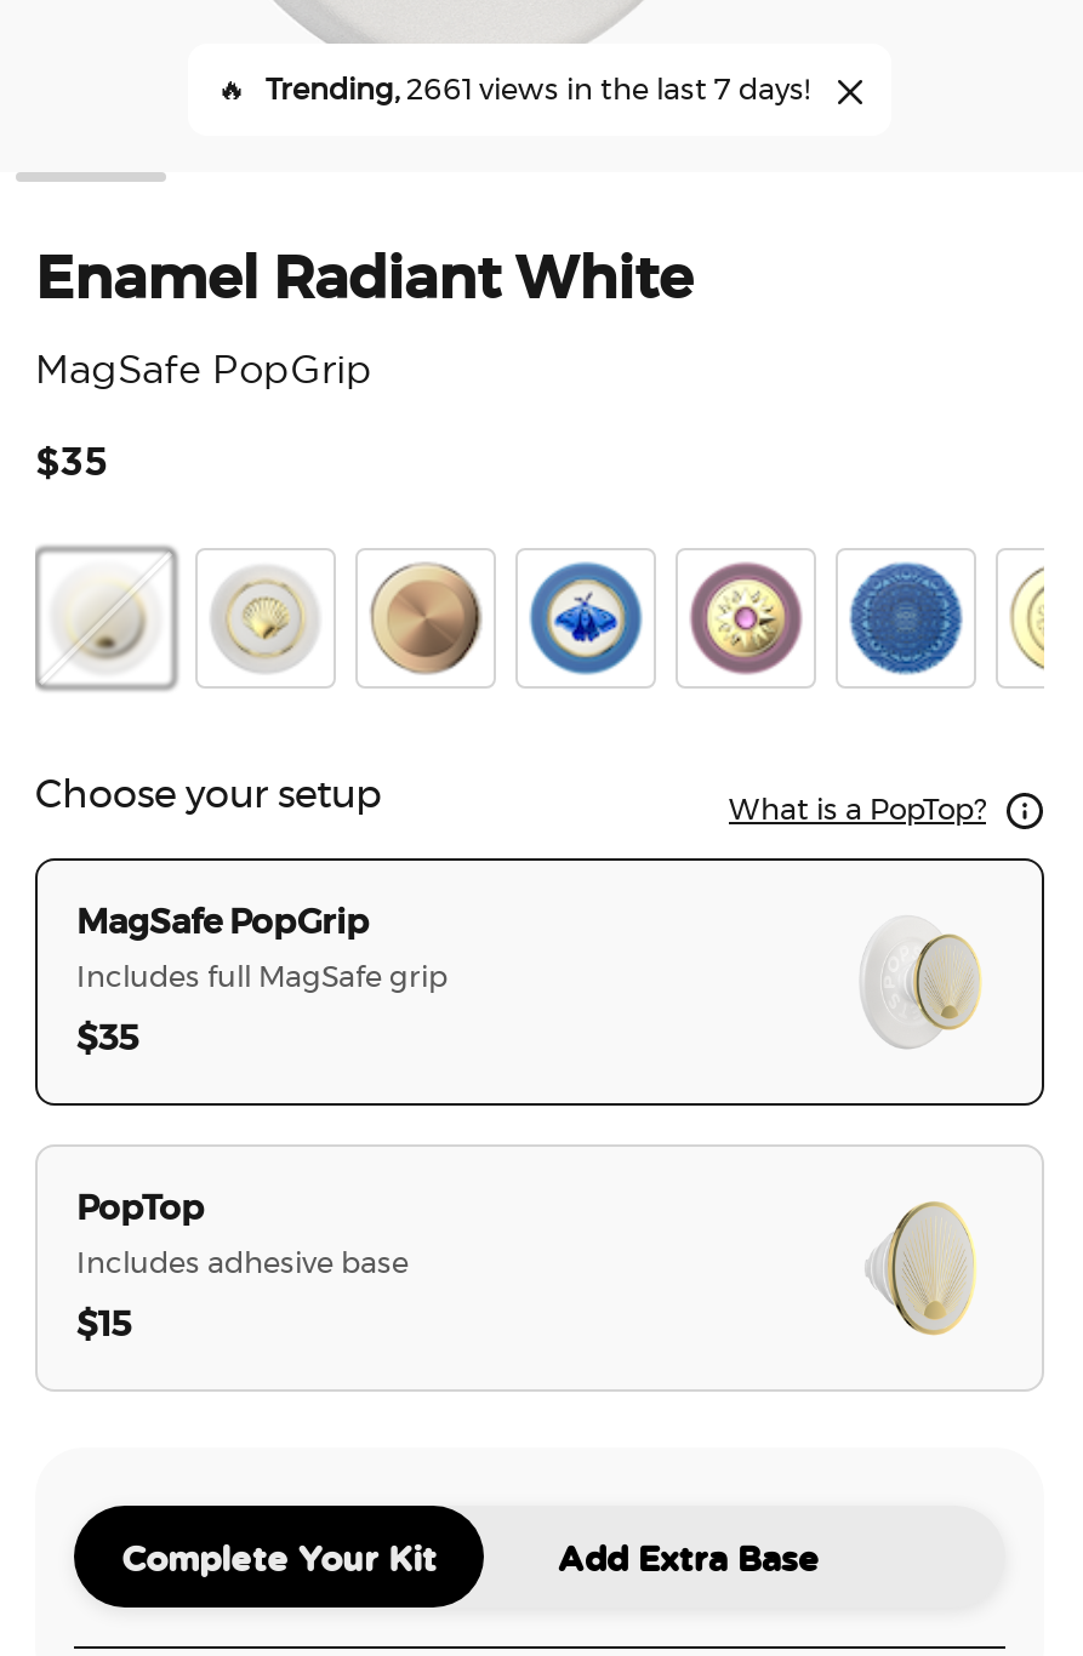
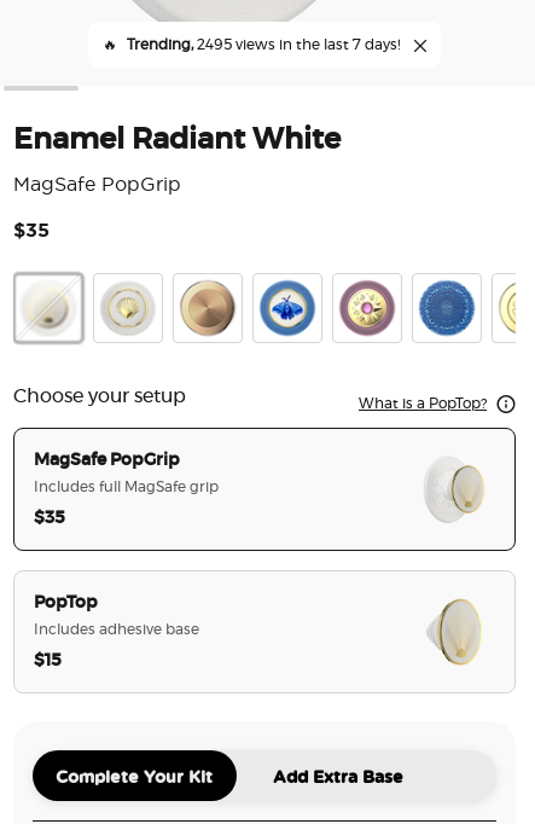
[266,75,809,104] Trending, 2661 views in the last 7 days! -> [127,37,400,52] Trending, 2495 views in the last 7 days!

